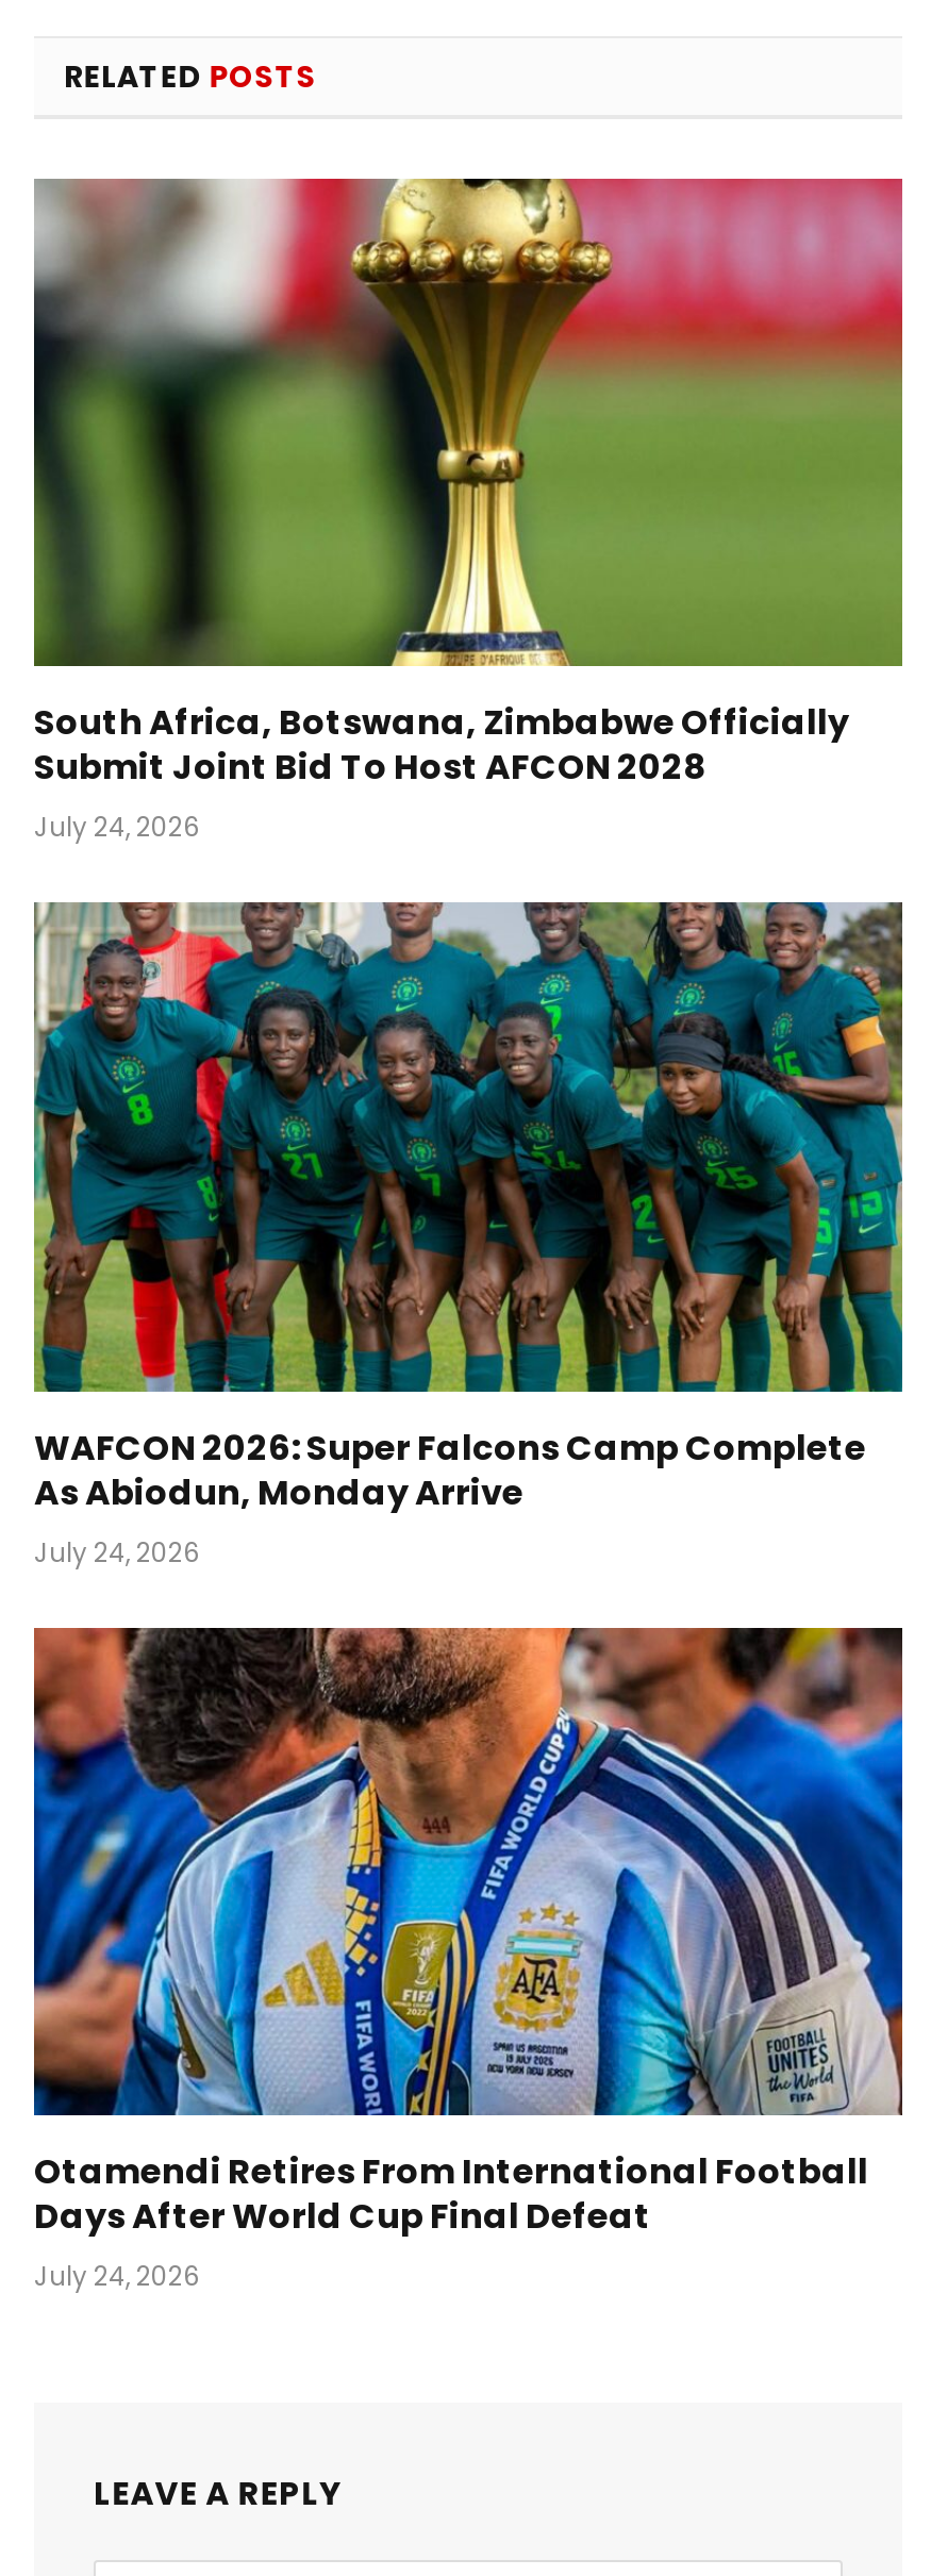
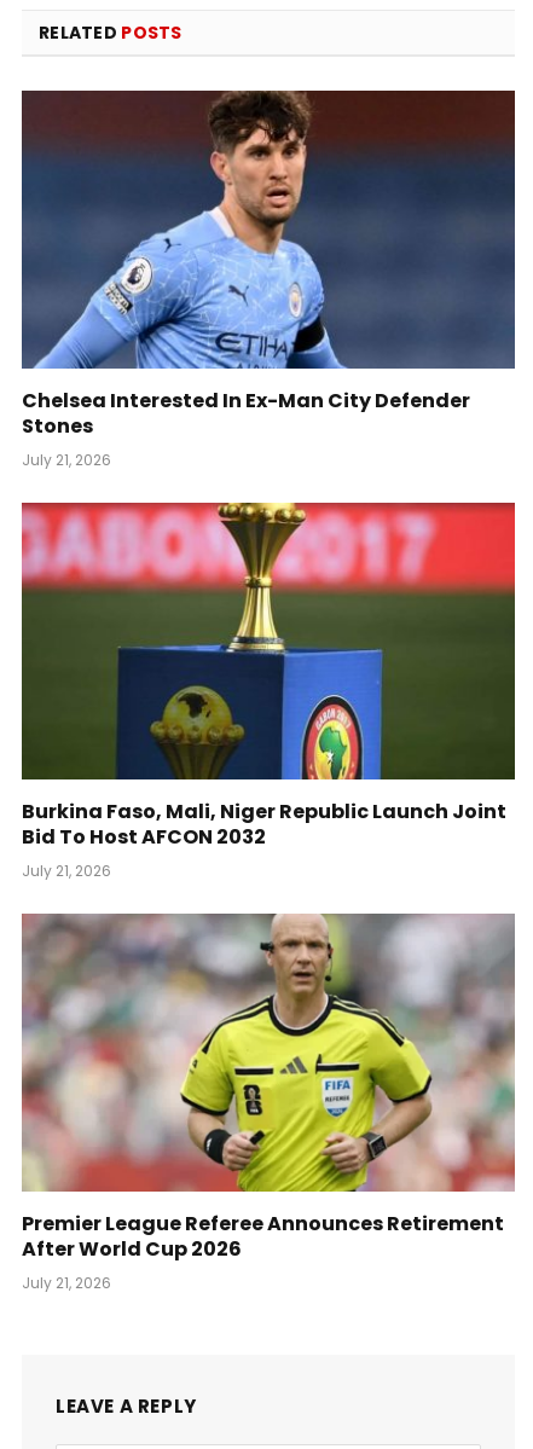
[34,177,904,846] [image] | South Africa, Botswana, Zimbabwe Officially | Submit Joint Bid To Host AFCON 2028 | July 24, 2026 -> [22,89,516,470] [image] | Chelsea Interested In Ex-Man City Defender | Stones | July 21, 2026
[32,900,904,1571] [image] | WAFCON 2026: Super Falcons Camp Complete | As Abiodun, Monday Arrive | July 24, 2026 -> [21,502,516,881] [image] | Burkina Faso, Mali, Niger Republic Launch Joint | Bid To Host AFCON 2032 | July 21, 2026
[32,1626,904,2295] [image] | Otamendi Retires From International Football | Days After World Cup Final Defeat | July 24, 2026 -> [21,912,516,1293] [image] | Premier League Referee Announces Retirement | After World Cup 2026 | July 21, 2026

